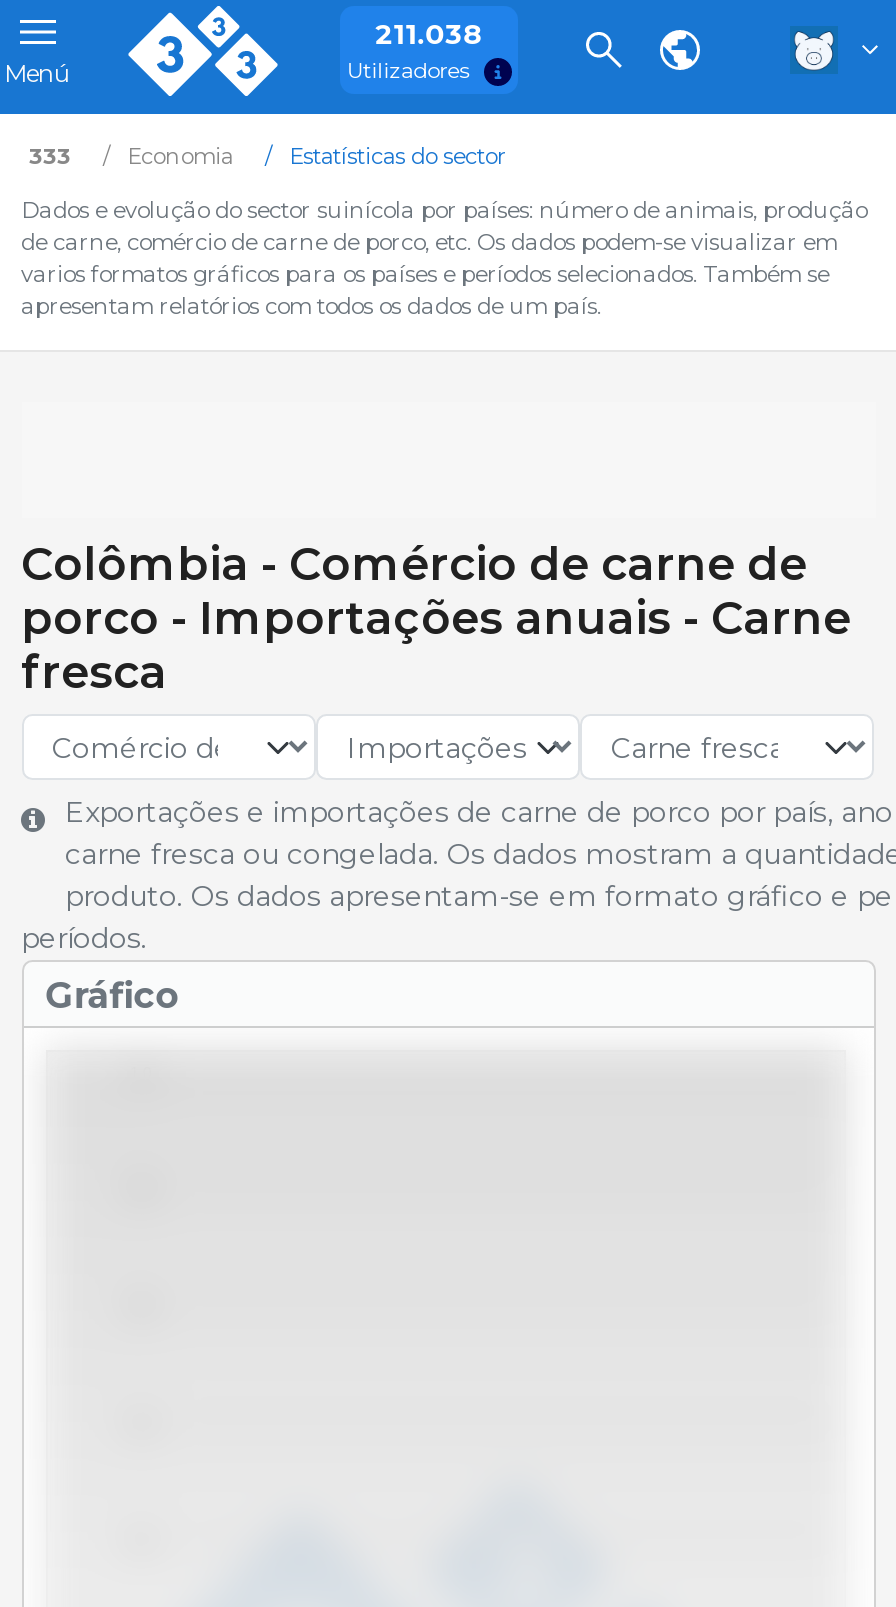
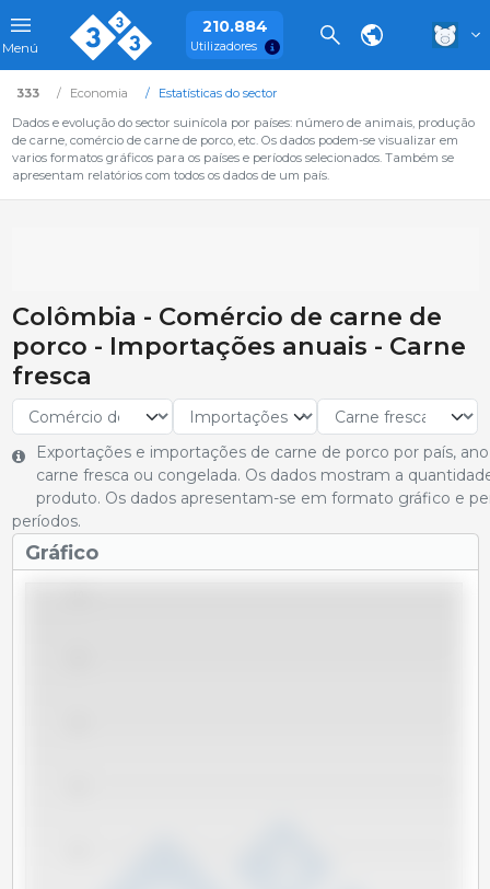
[375,15,483,51] 211.038 -> [202,16,268,36] 210.884

